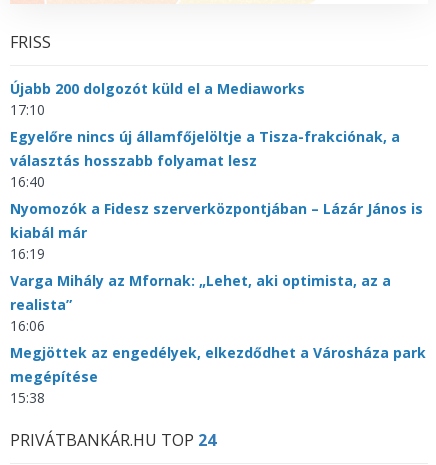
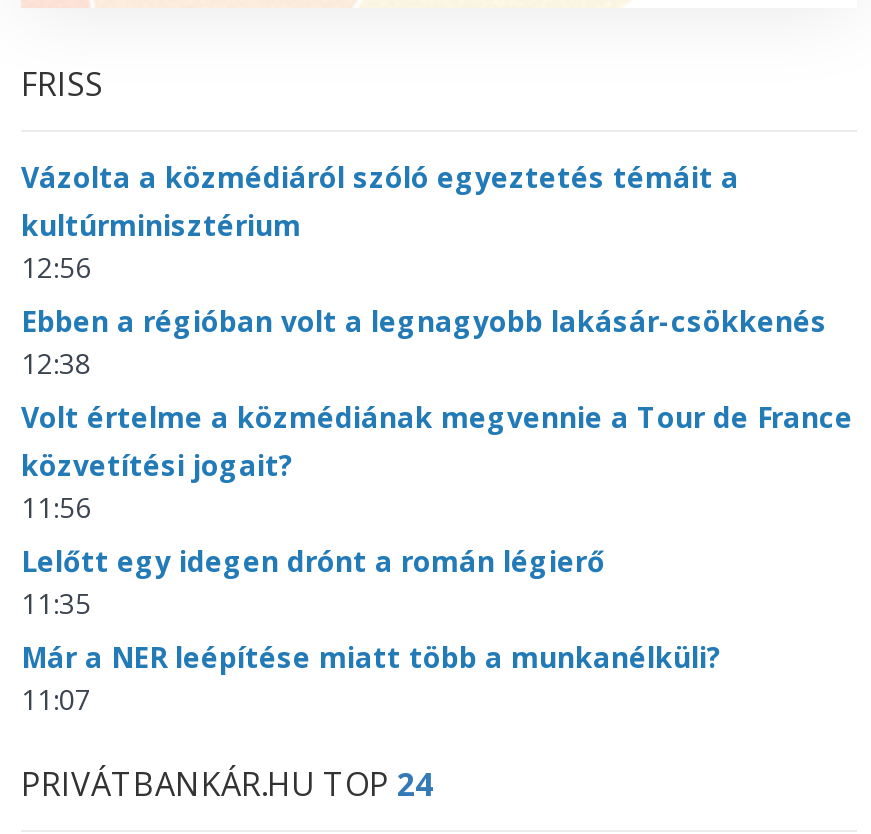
[10,79,426,407] Újabb 200 dolgozót küld el a Mediaworks | 17:10 | Egyelőre nincs új államfőjelöltje a Tisza-frakciónak, a | választás hosszabb folyamat lesz | 16:40 | Nyomozók a Fidesz szerverközpontjában – Lázár János is | kiabál már | 16:19 | Varga Mihály az Mfornak: „Lehet, aki optimista, az a | realista” | 16:06 | Megjöttek az engedélyek, elkezdődhet a Városháza park | megépítése | 15:38 -> [21,158,853,718] Vázolta a közmédiáról szóló egyeztetés témáit a | kultúrminisztérium | 12:56 | Ebben a régióban volt a legnagyobb lakásár-csökkenés | 12:38 | Volt értelme a közmédiának megvennie a Tour de France | közvetítési jogait? | 11:56 | Lelőtt egy idegen drónt a román légierő | 11:35 | Már a NER leépítése miatt több a munkanélküli? | 11:07

